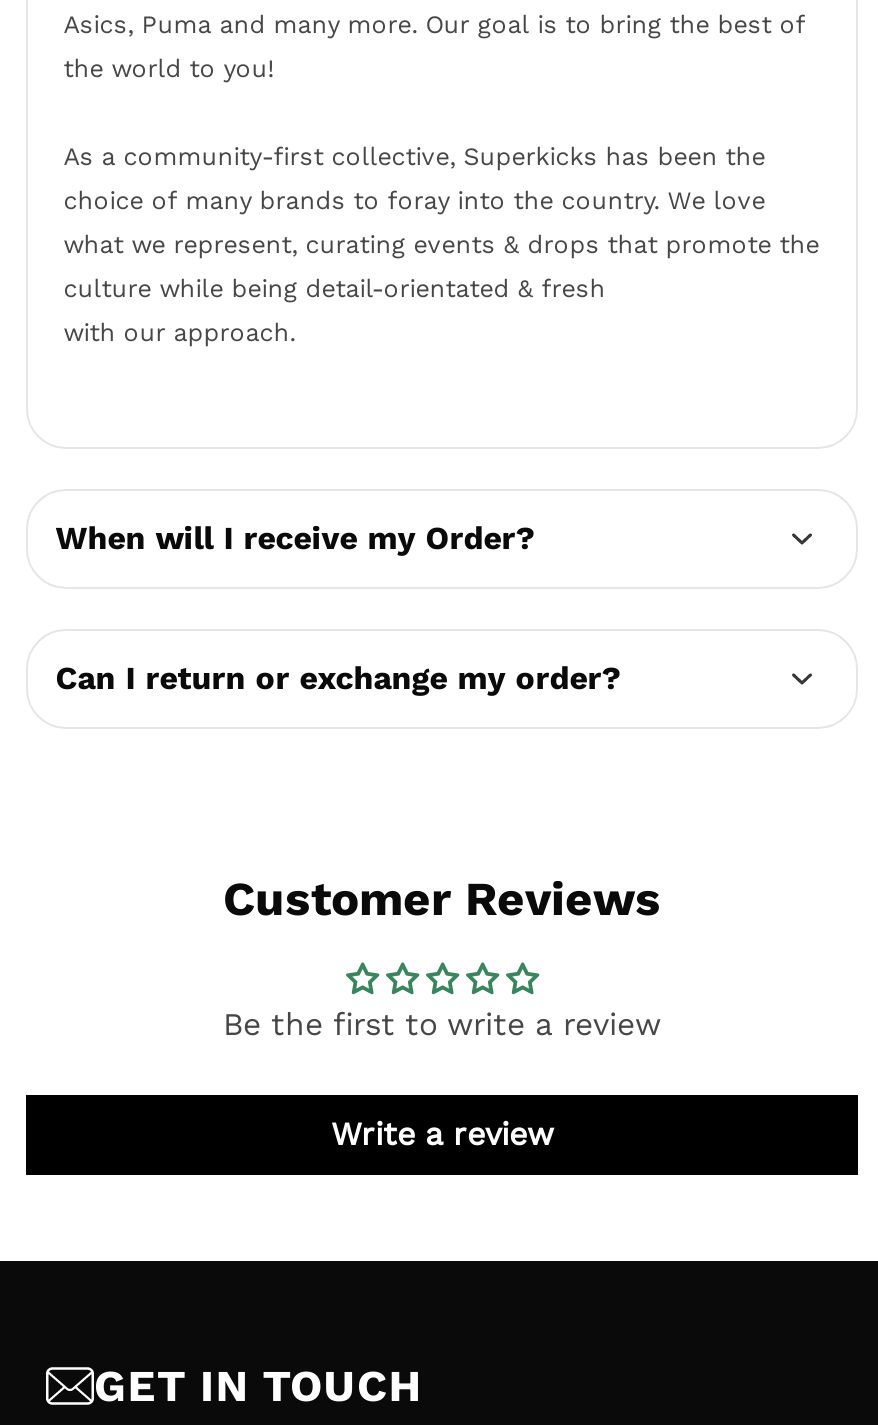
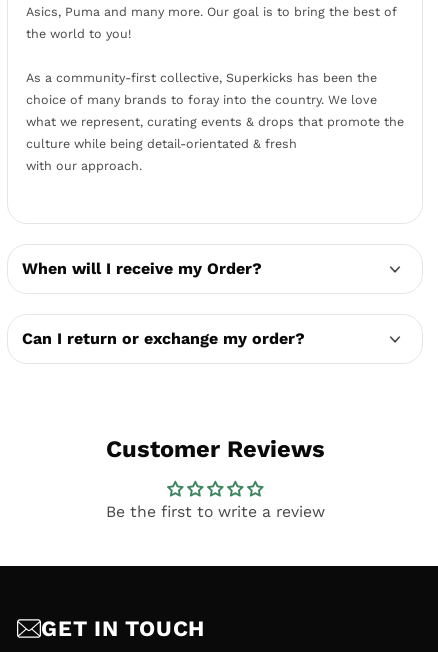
[331,1115,553,1153] Write a review -> none

